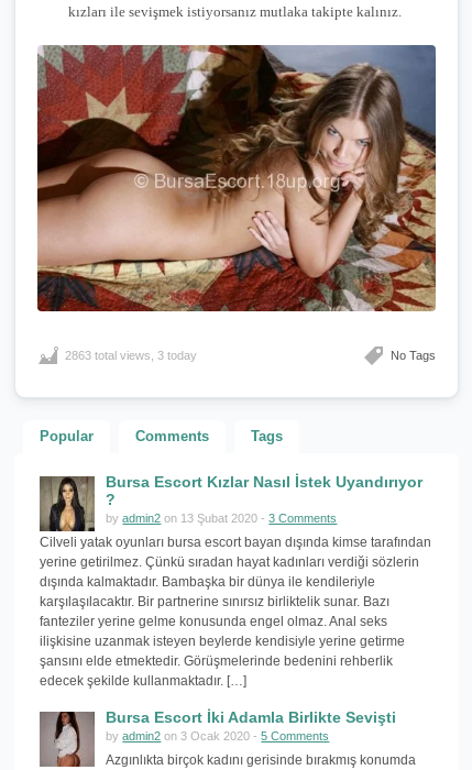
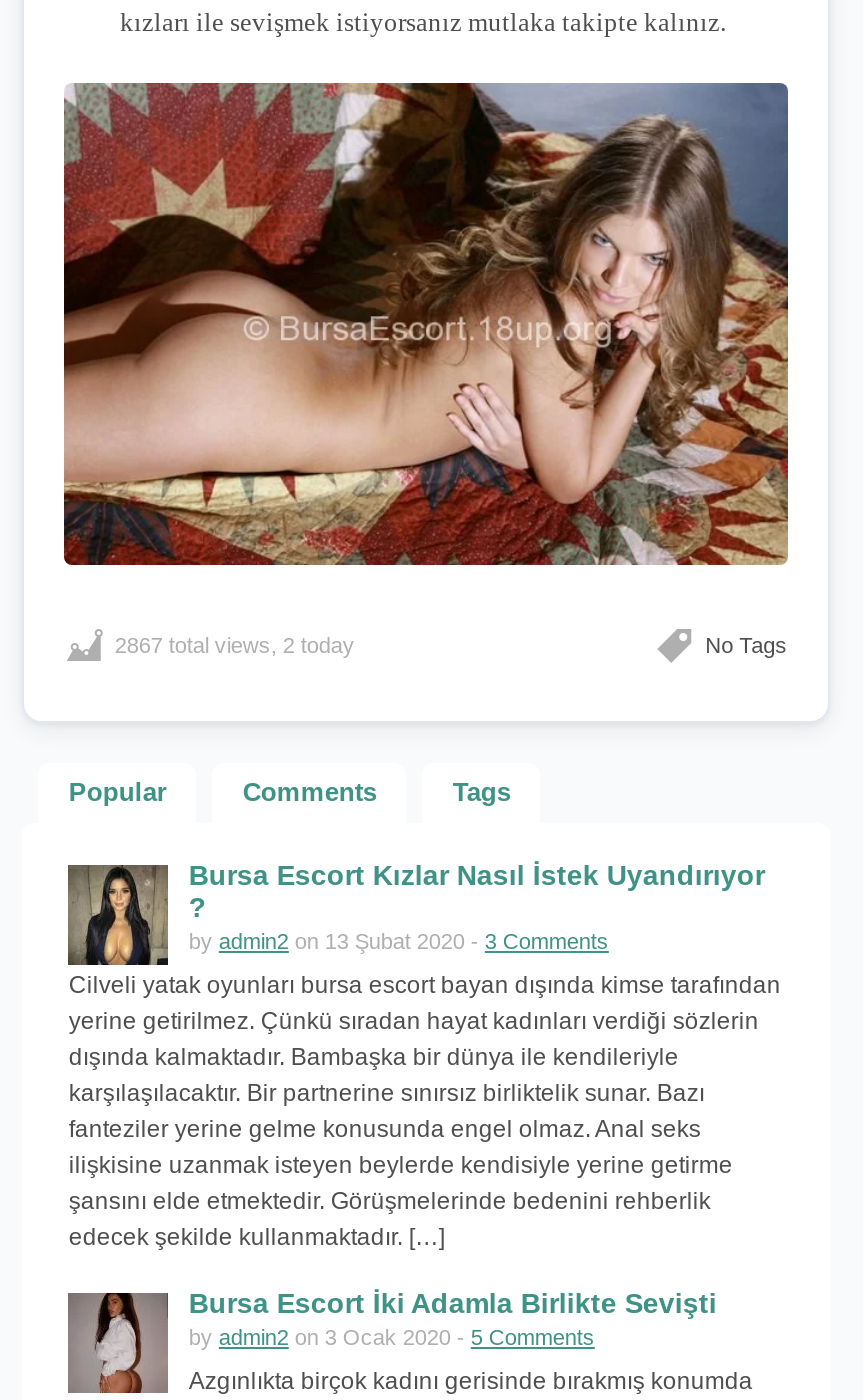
[65,348,197,361] 2863 total views, 3 today -> [115,632,355,656] 2867 total views, 2 today

